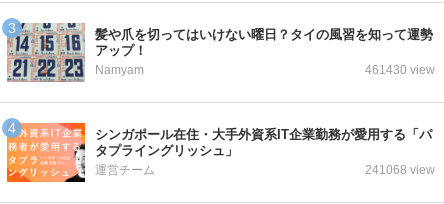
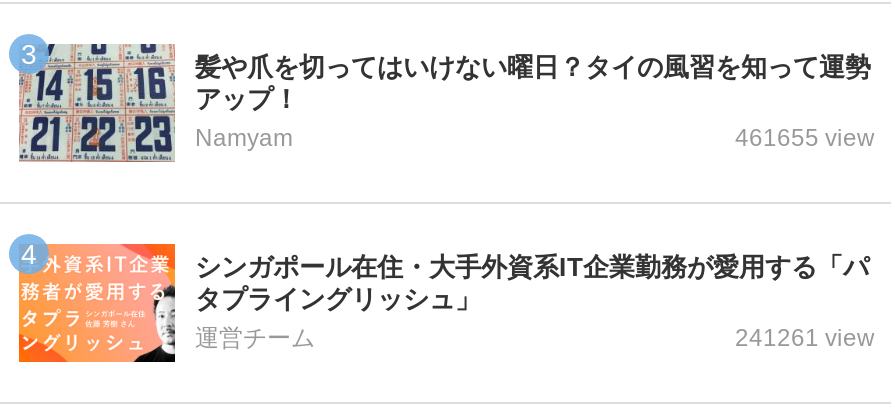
[365,63,435,77] 461430 view -> [735,124,875,152] 461655 view
[365,163,435,177] 241068 view -> [735,324,875,352] 241261 view

